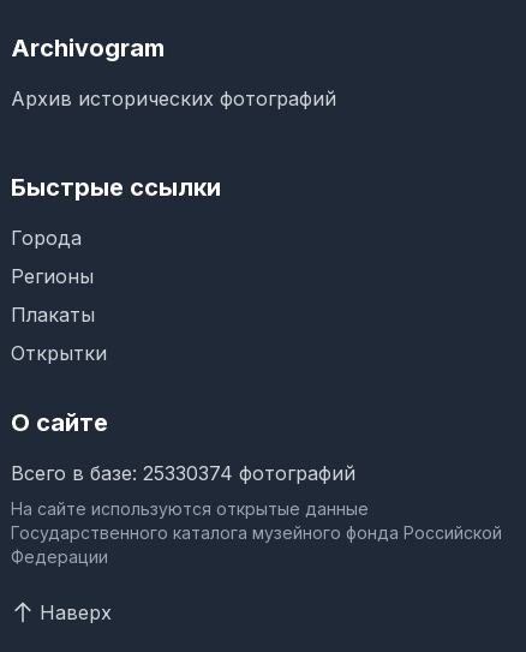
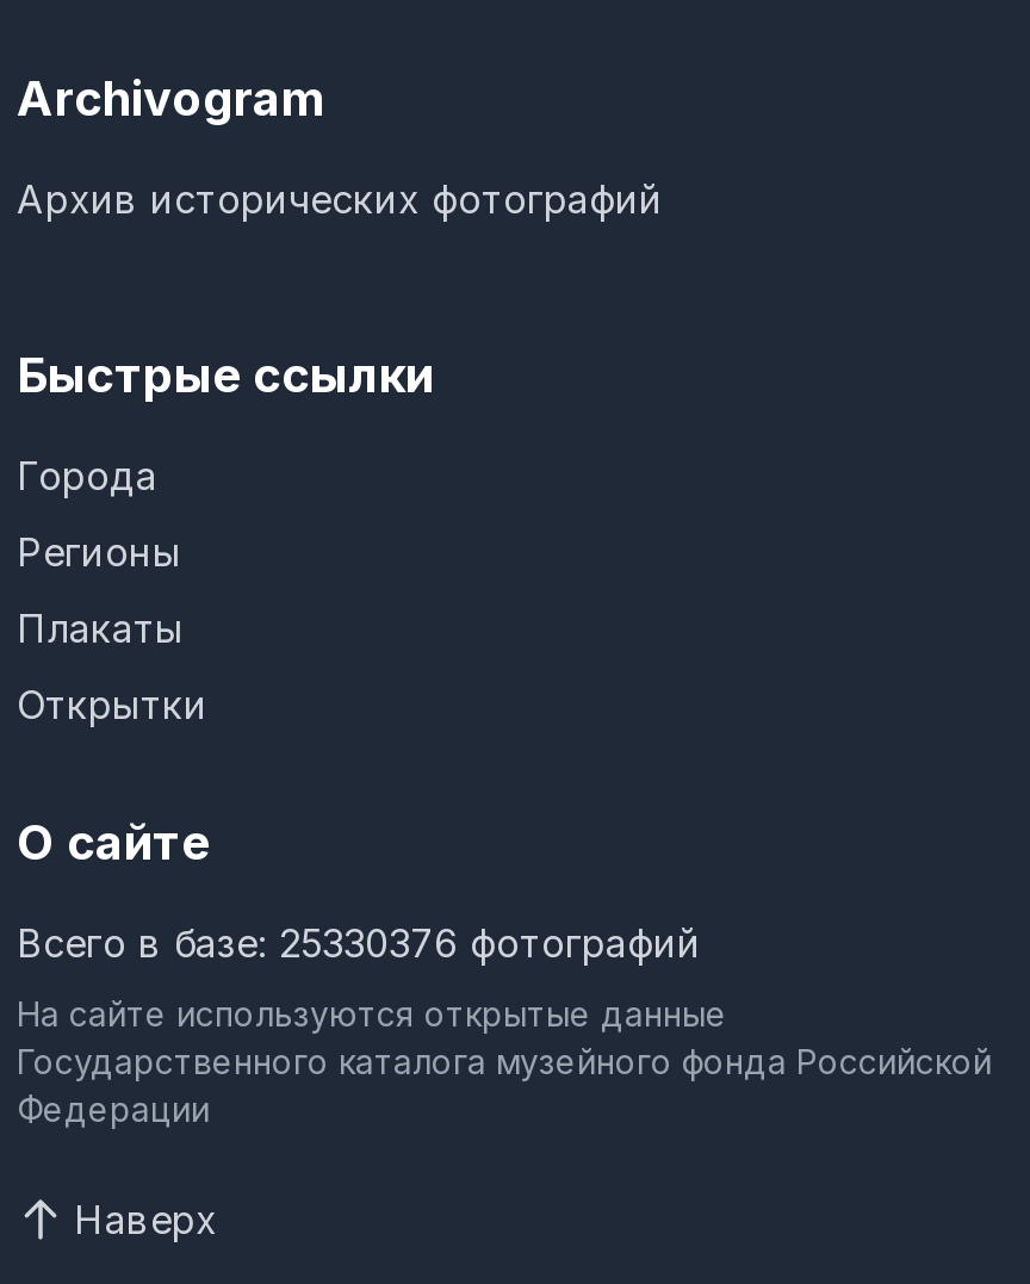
[11,461,355,485] Всего в базе: 25330374 фотографий -> [17,919,701,967] Всего в базе: 25330376 фотографий

